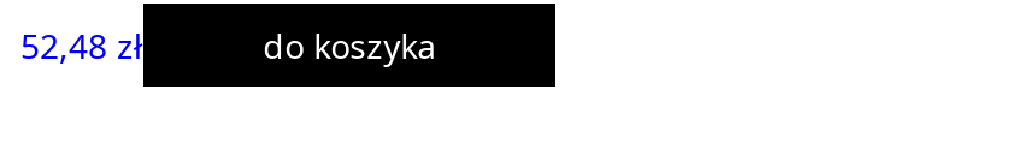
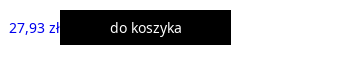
[20,22,143,67] 52,48 zł -> [9,17,60,36] 27,93 zł

